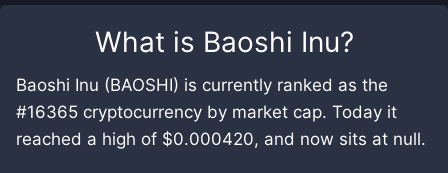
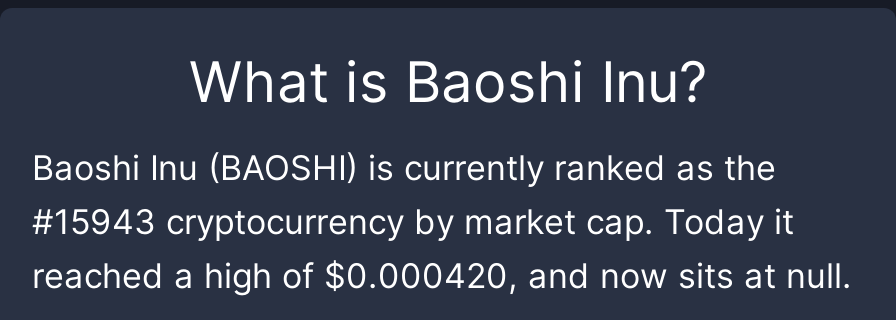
[16,102,397,122] #16365 cryptocurrency by market cap. Today it -> [32,202,794,242] #15943 cryptocurrency by market cap. Today it

